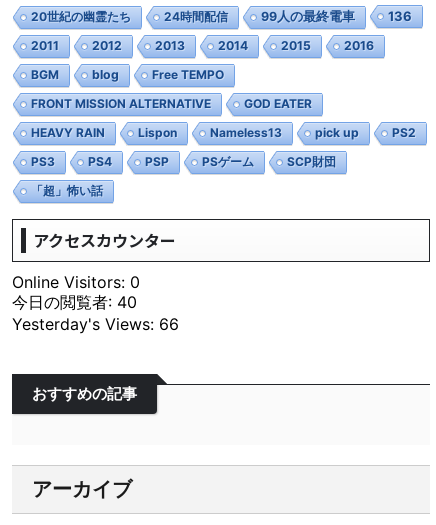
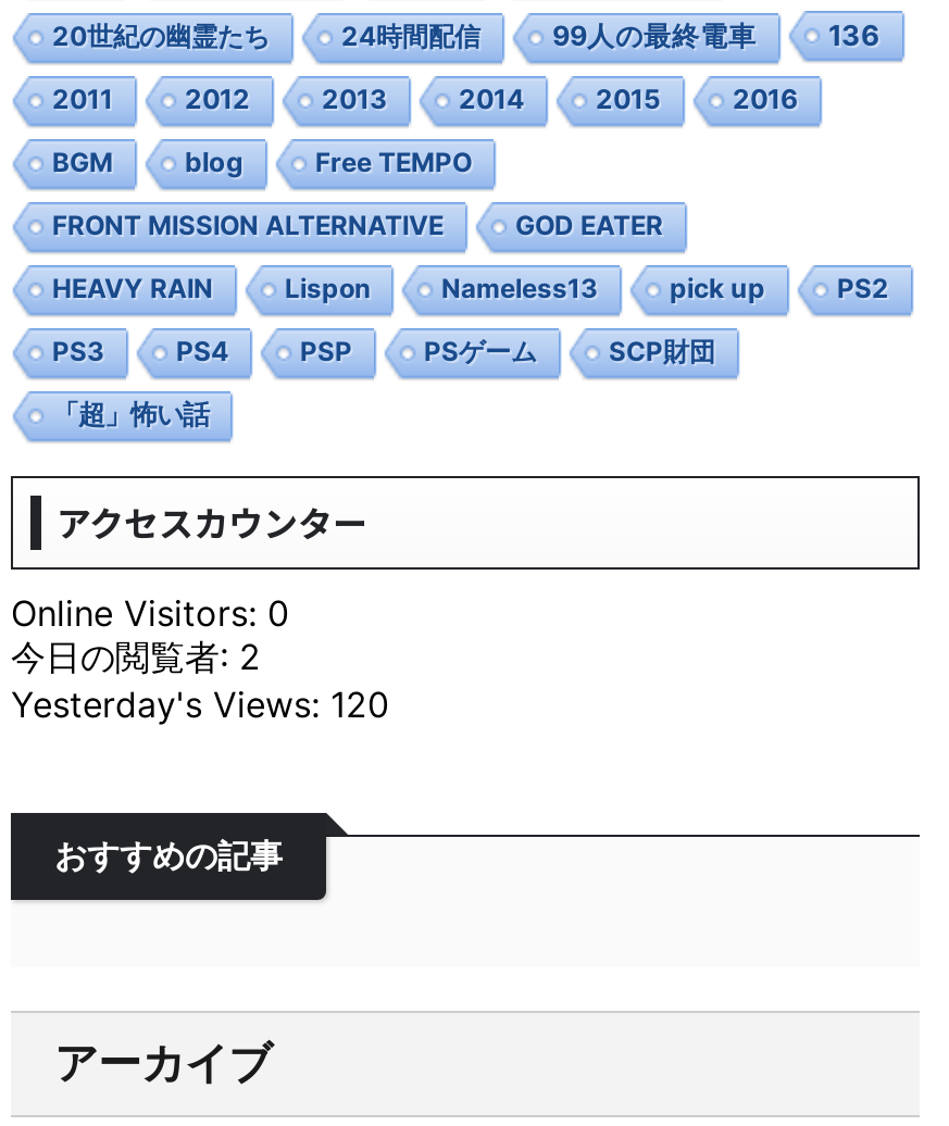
[12,292,137,312] 今日の閲覧者: 40 -> [11,636,261,679] 今日の閲覧者: 2
[12,314,179,334] Yesterday's Views: 66 -> [11,683,389,727] Yesterday's Views: 120

